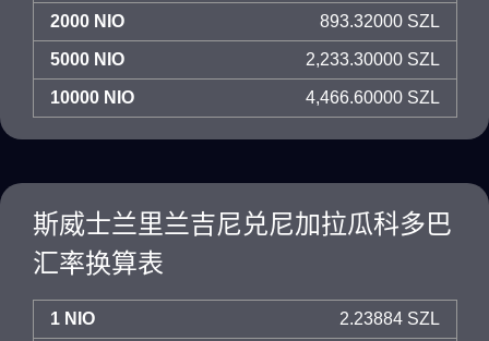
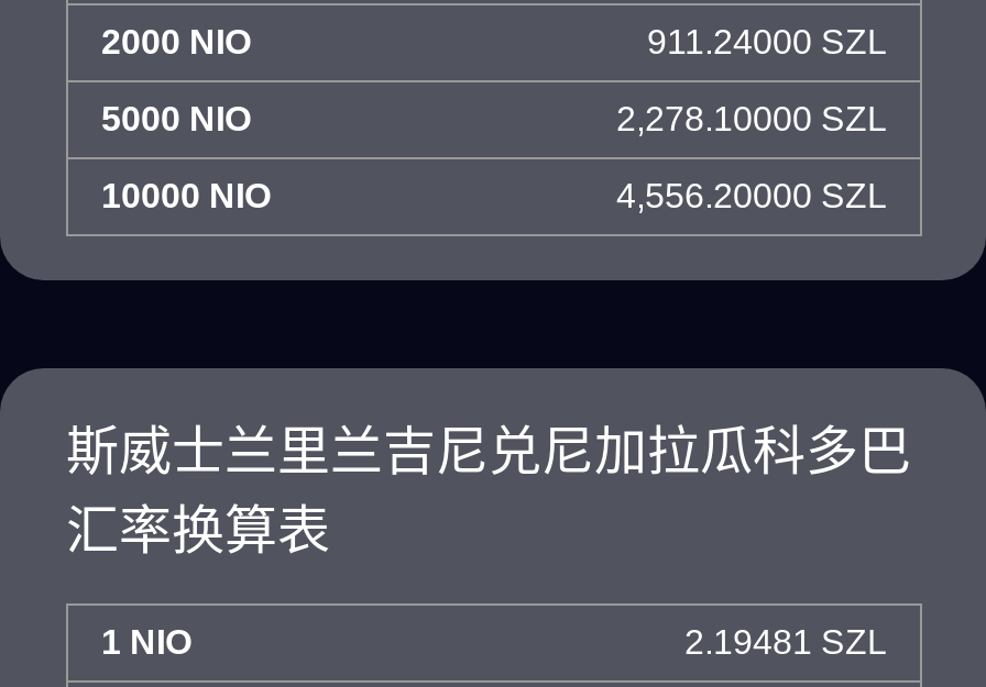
[320,12,440,31] 893.32000 SZL -> [647,23,887,60] 911.24000 SZL
[306,50,440,69] 2,233.30000 SZL -> [616,100,887,137] 2,278.10000 SZL
[306,88,440,107] 4,466.60000 SZL -> [616,177,887,214] 4,556.20000 SZL
[339,309,440,328] 2.23884 SZL -> [684,623,887,661] 2.19481 SZL

